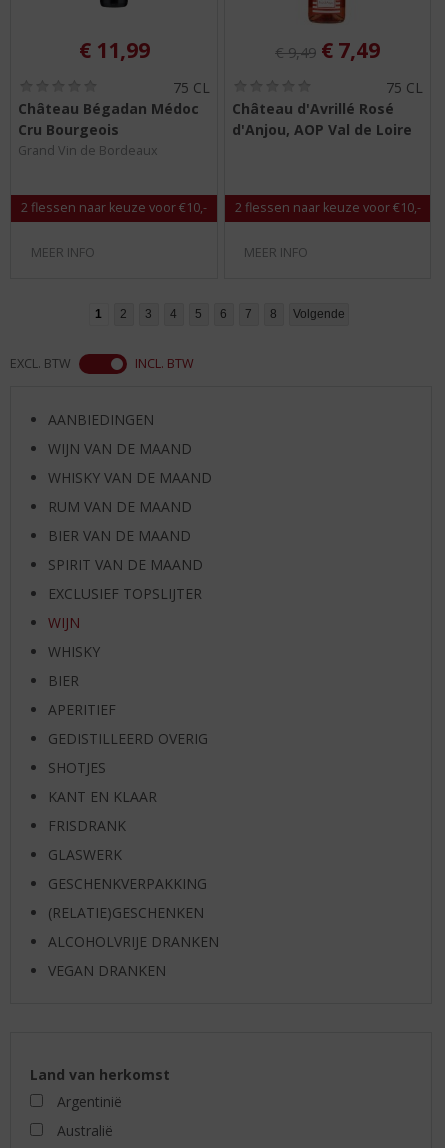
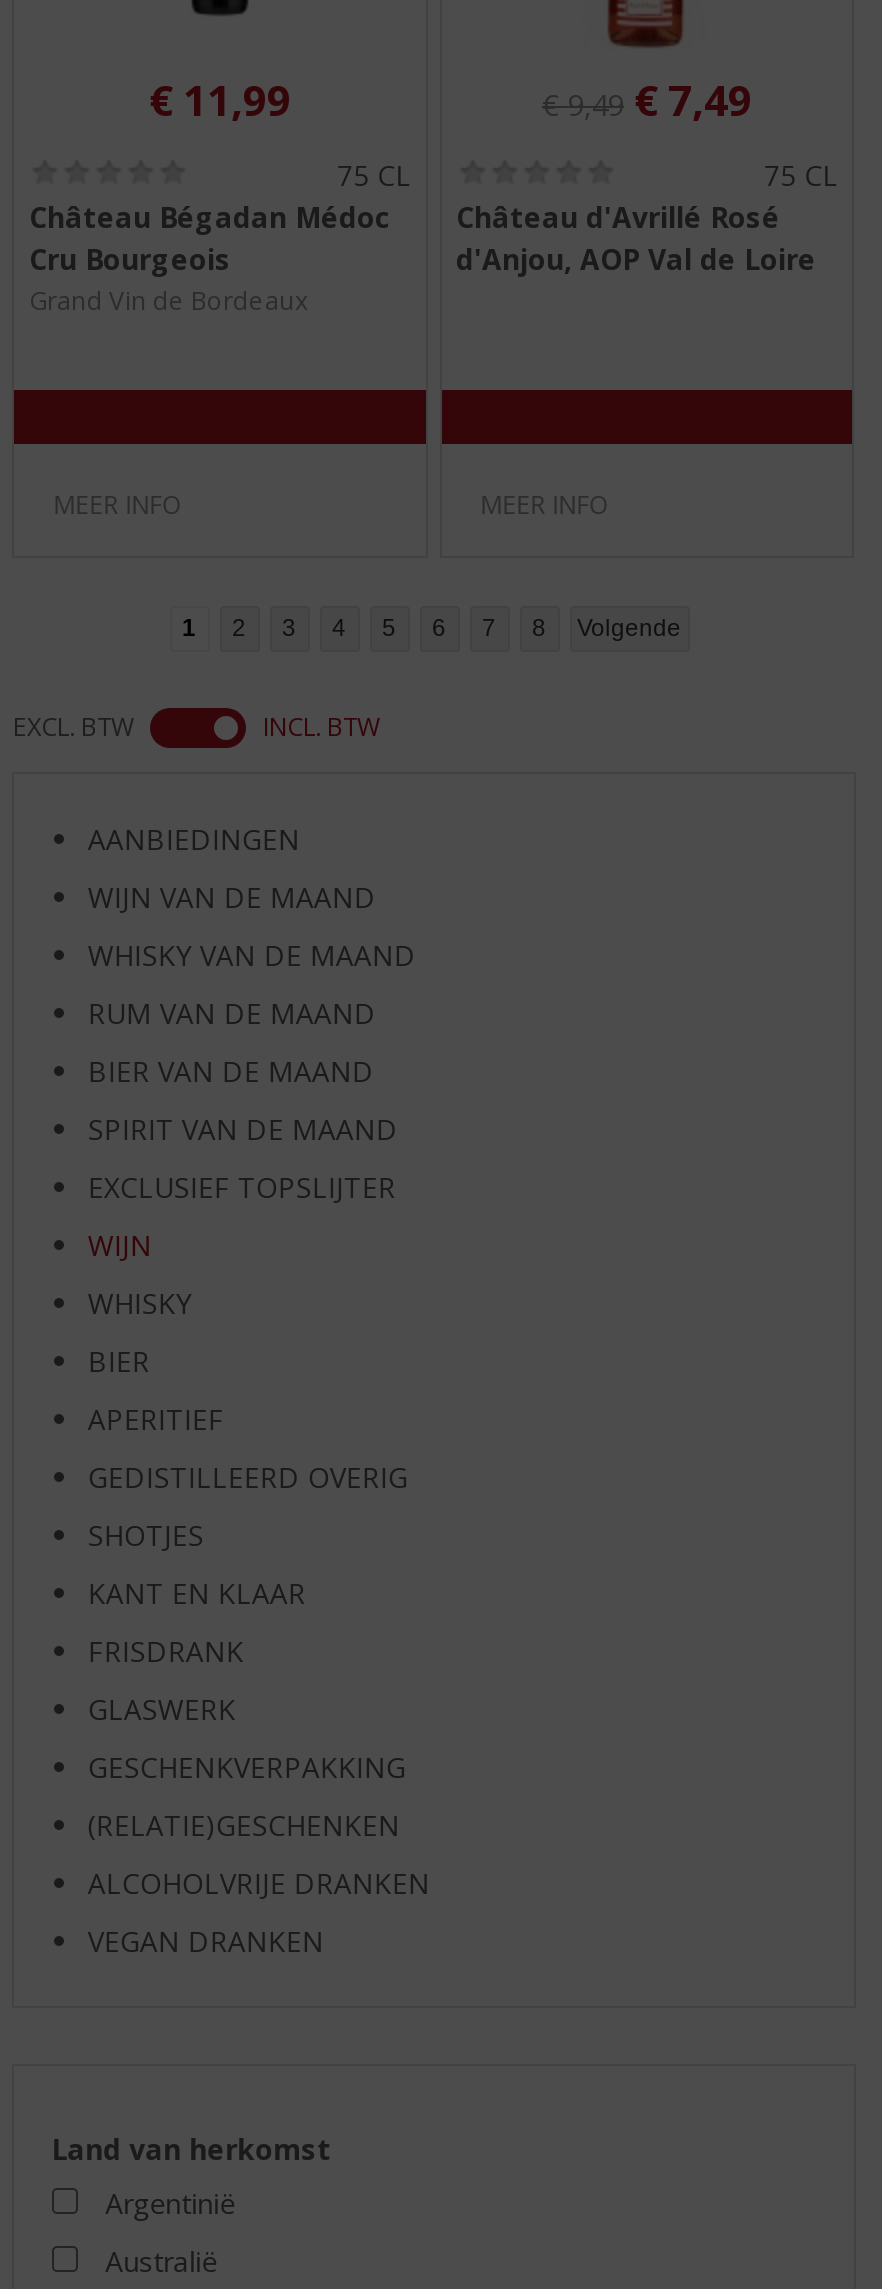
[18,199,210,216] 2 flessen naar keuze voor €10,- -> none
[231,199,423,216] 2 flessen naar keuze voor €10,- -> none

